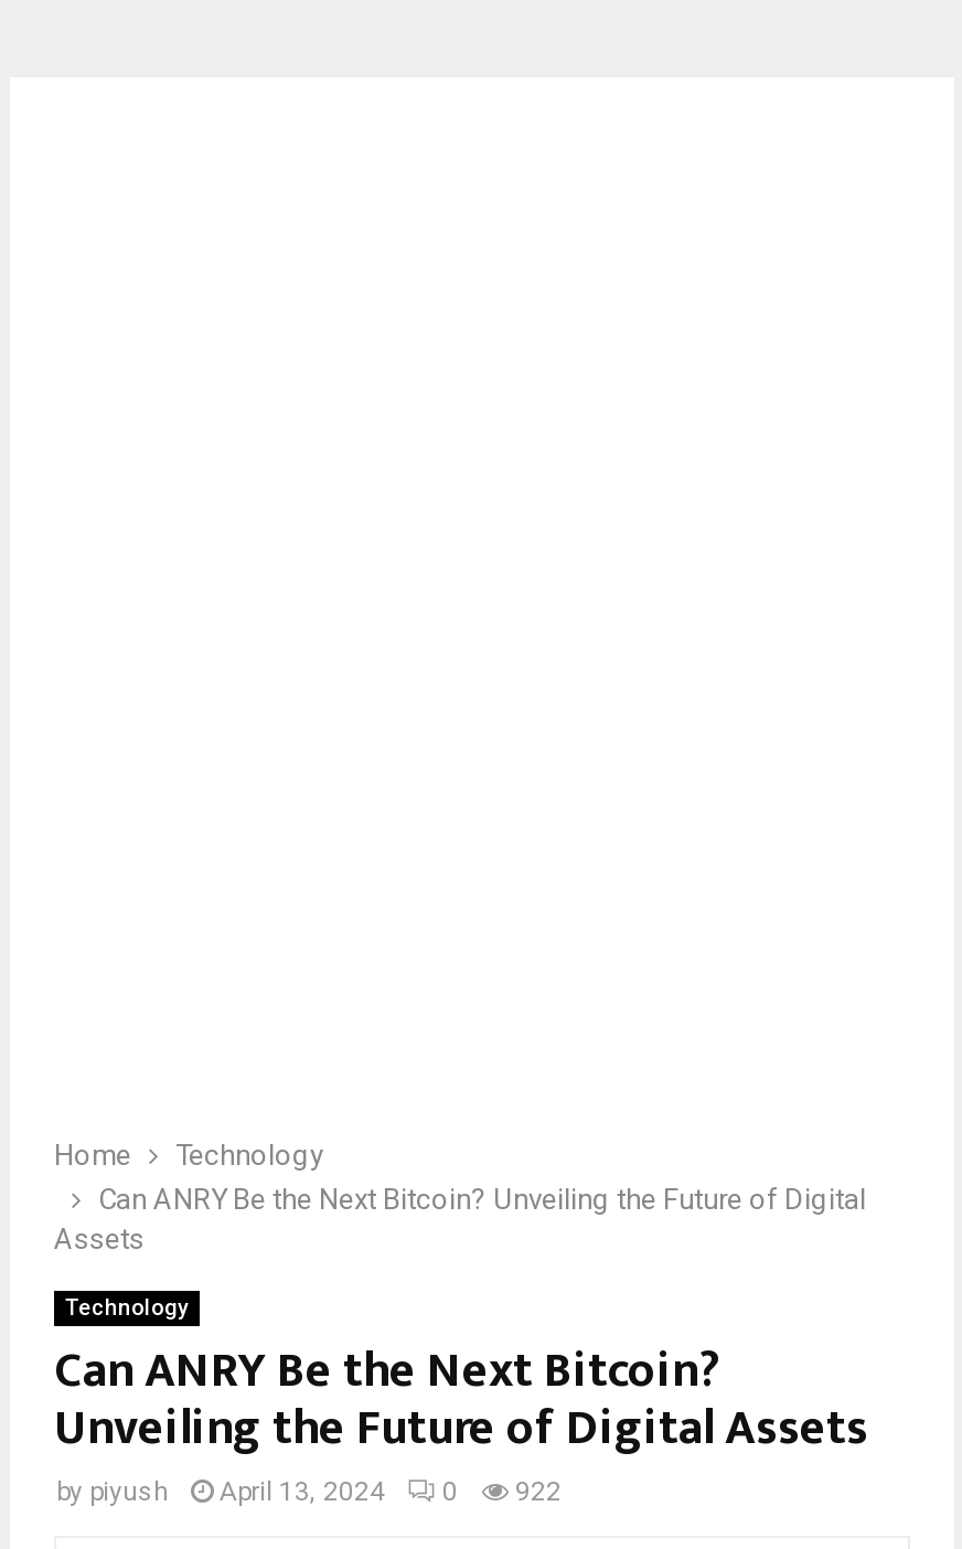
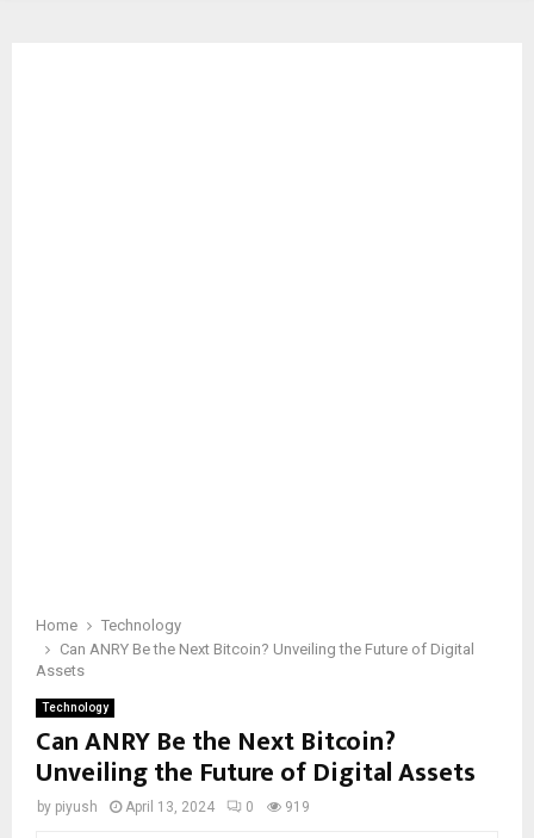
[56,1476,562,1507] by piyush April 13, 2024 0 922 -> [37,799,310,815] by piyush April 13, 2024 0 919

